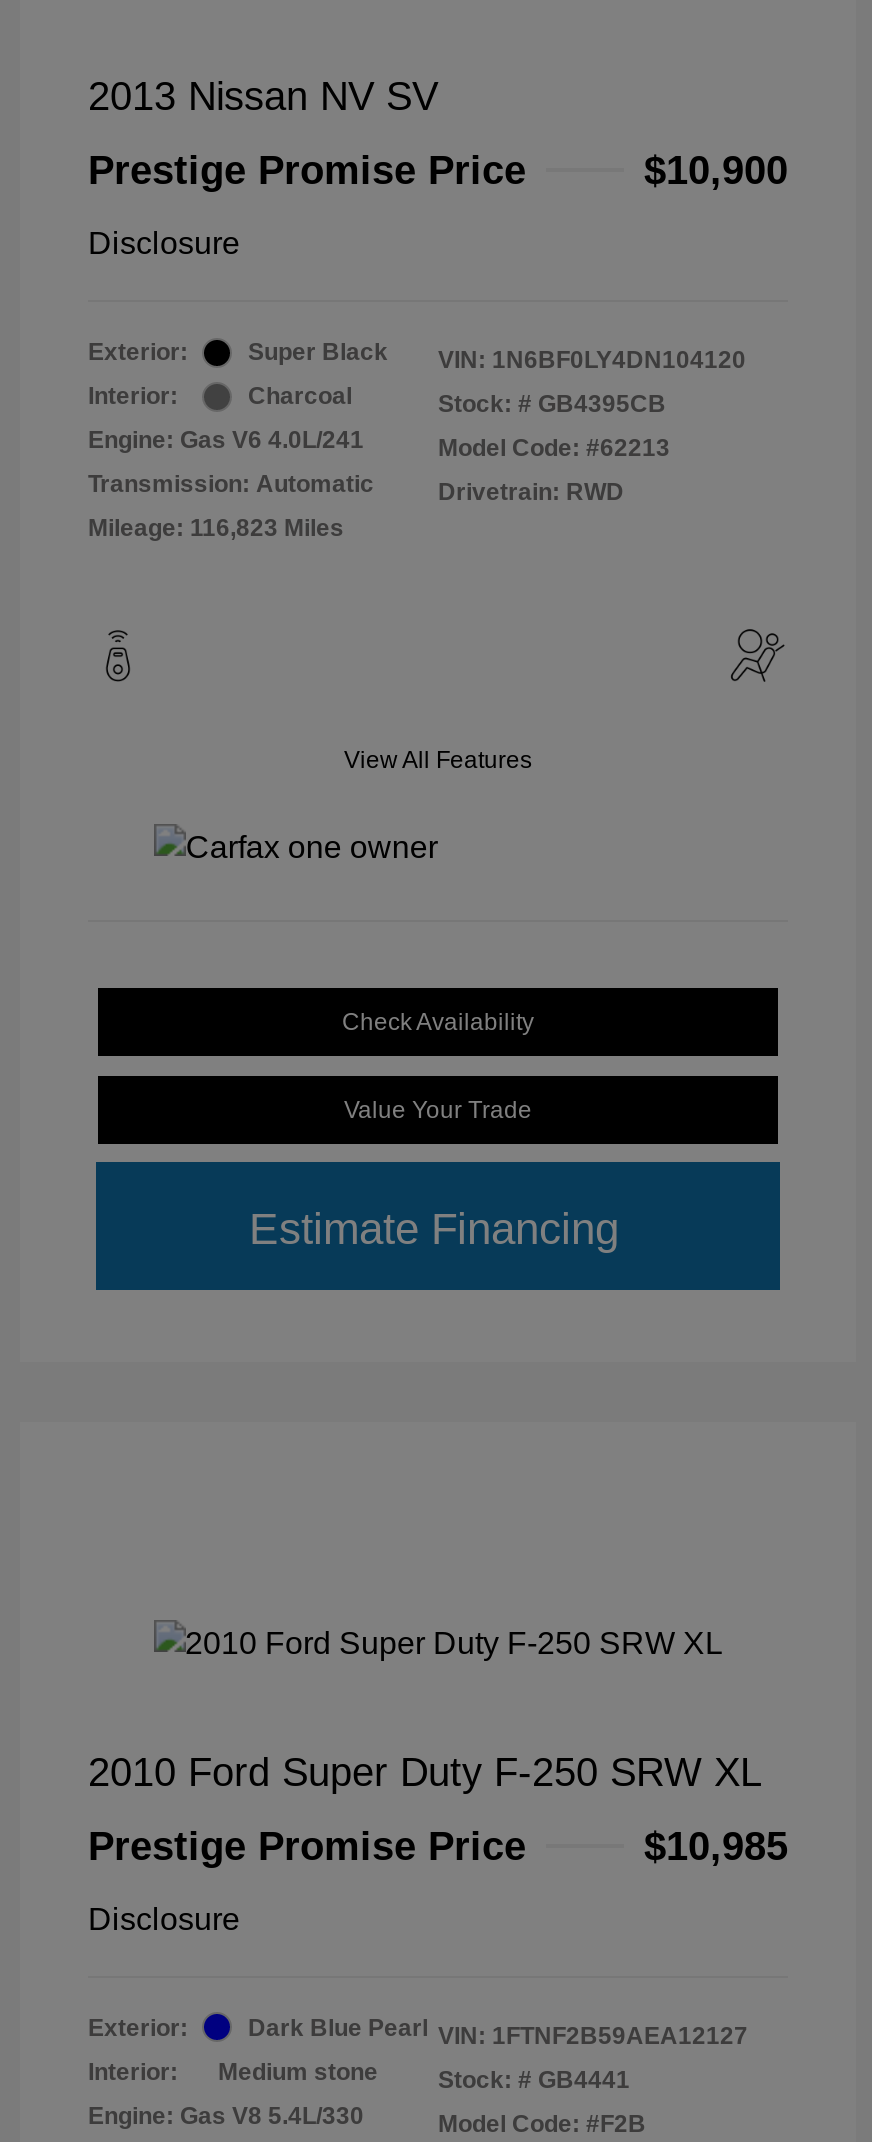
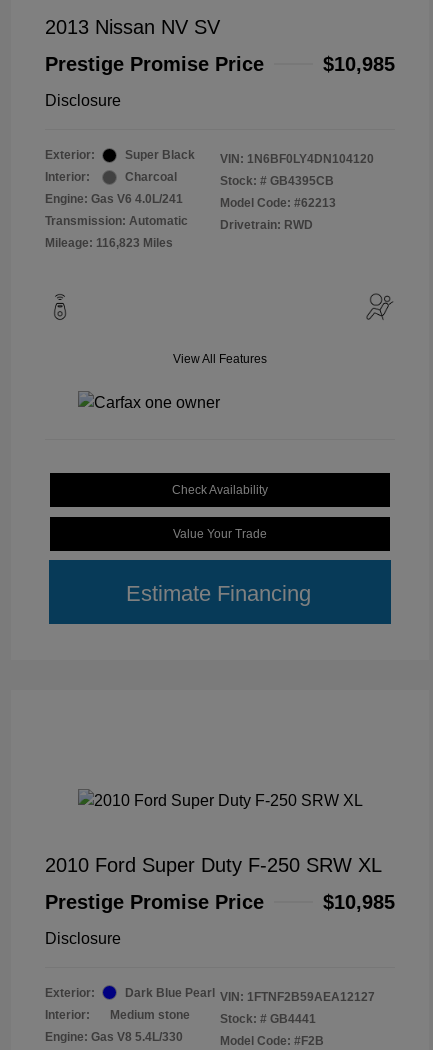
[644,148,788,192] $10,900 -> [323,53,395,75] $10,985

